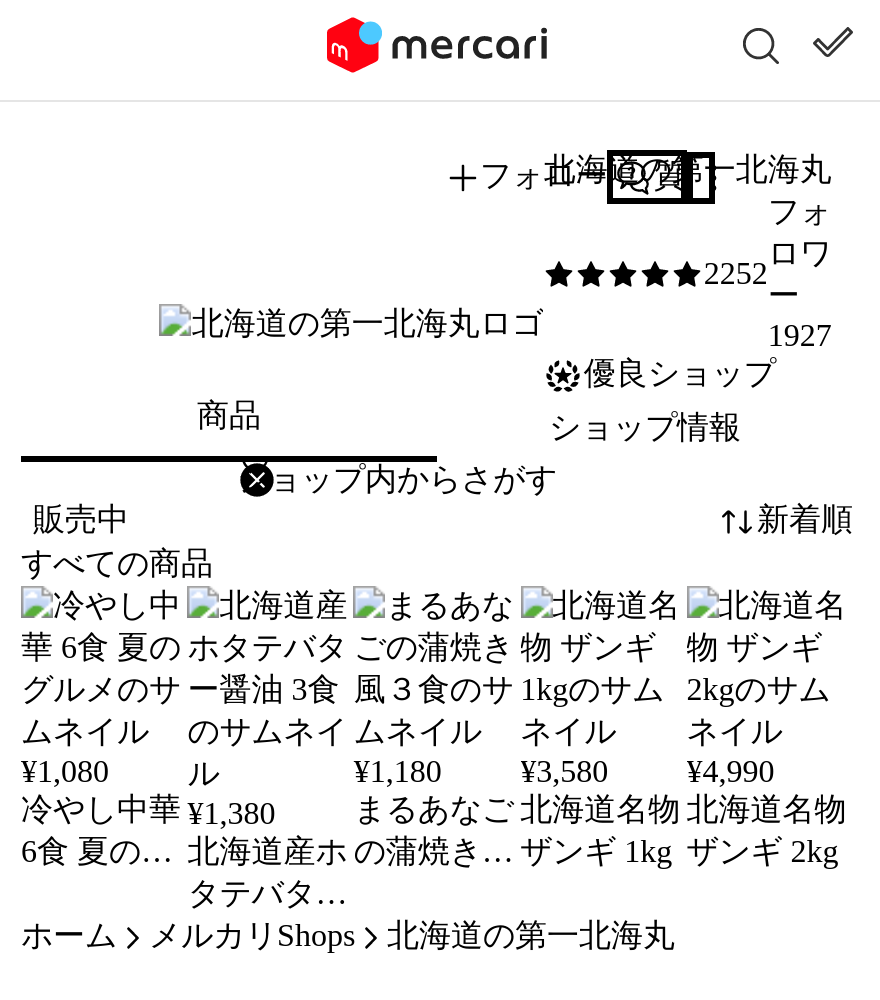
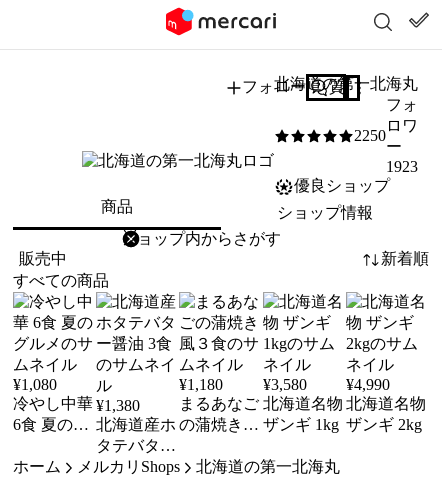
[704,255,768,289] 2252 -> [354,126,386,143] 2250
[768,318,832,352] 1927 -> [386,158,418,175] 1923

